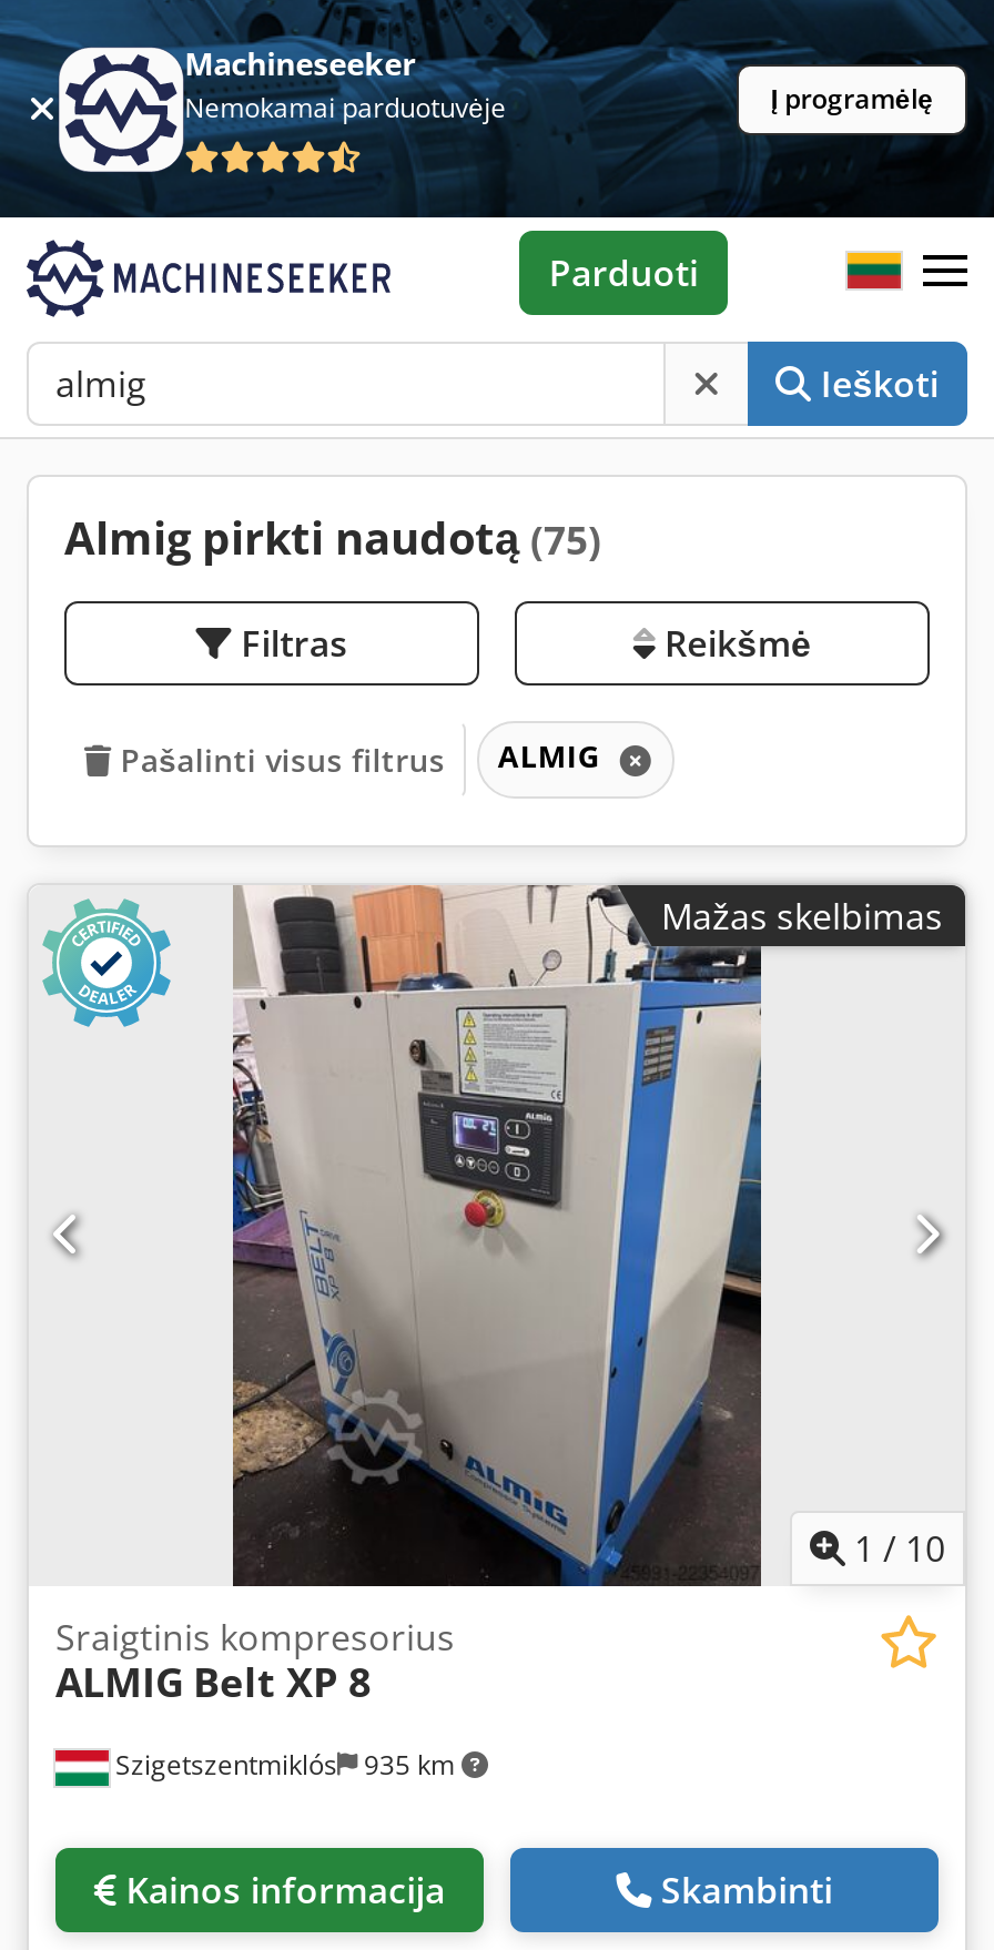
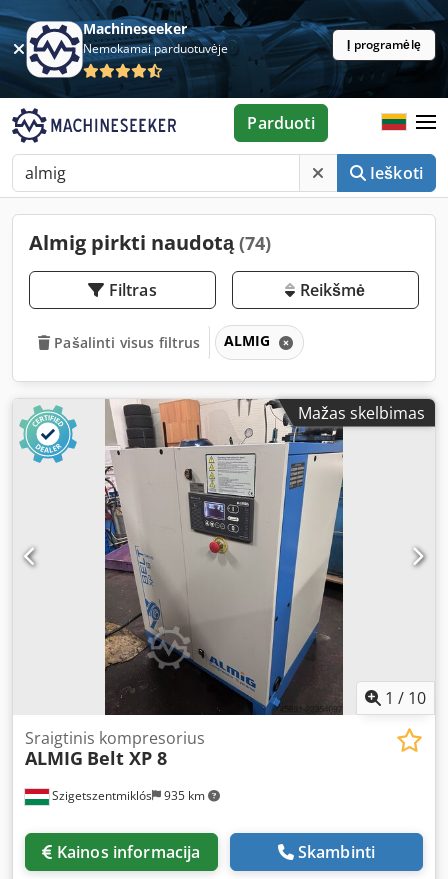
[64,508,601,568] Almig pirkti naudotą (75) -> [29,229,271,256] Almig pirkti naudotą (74)

